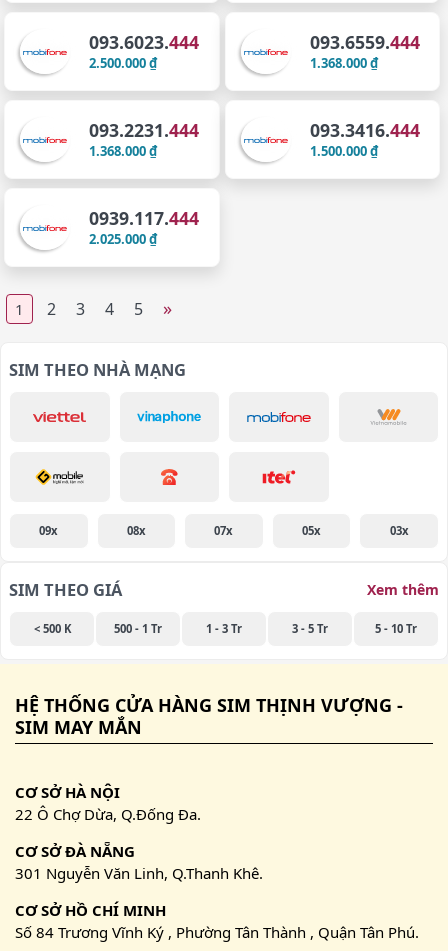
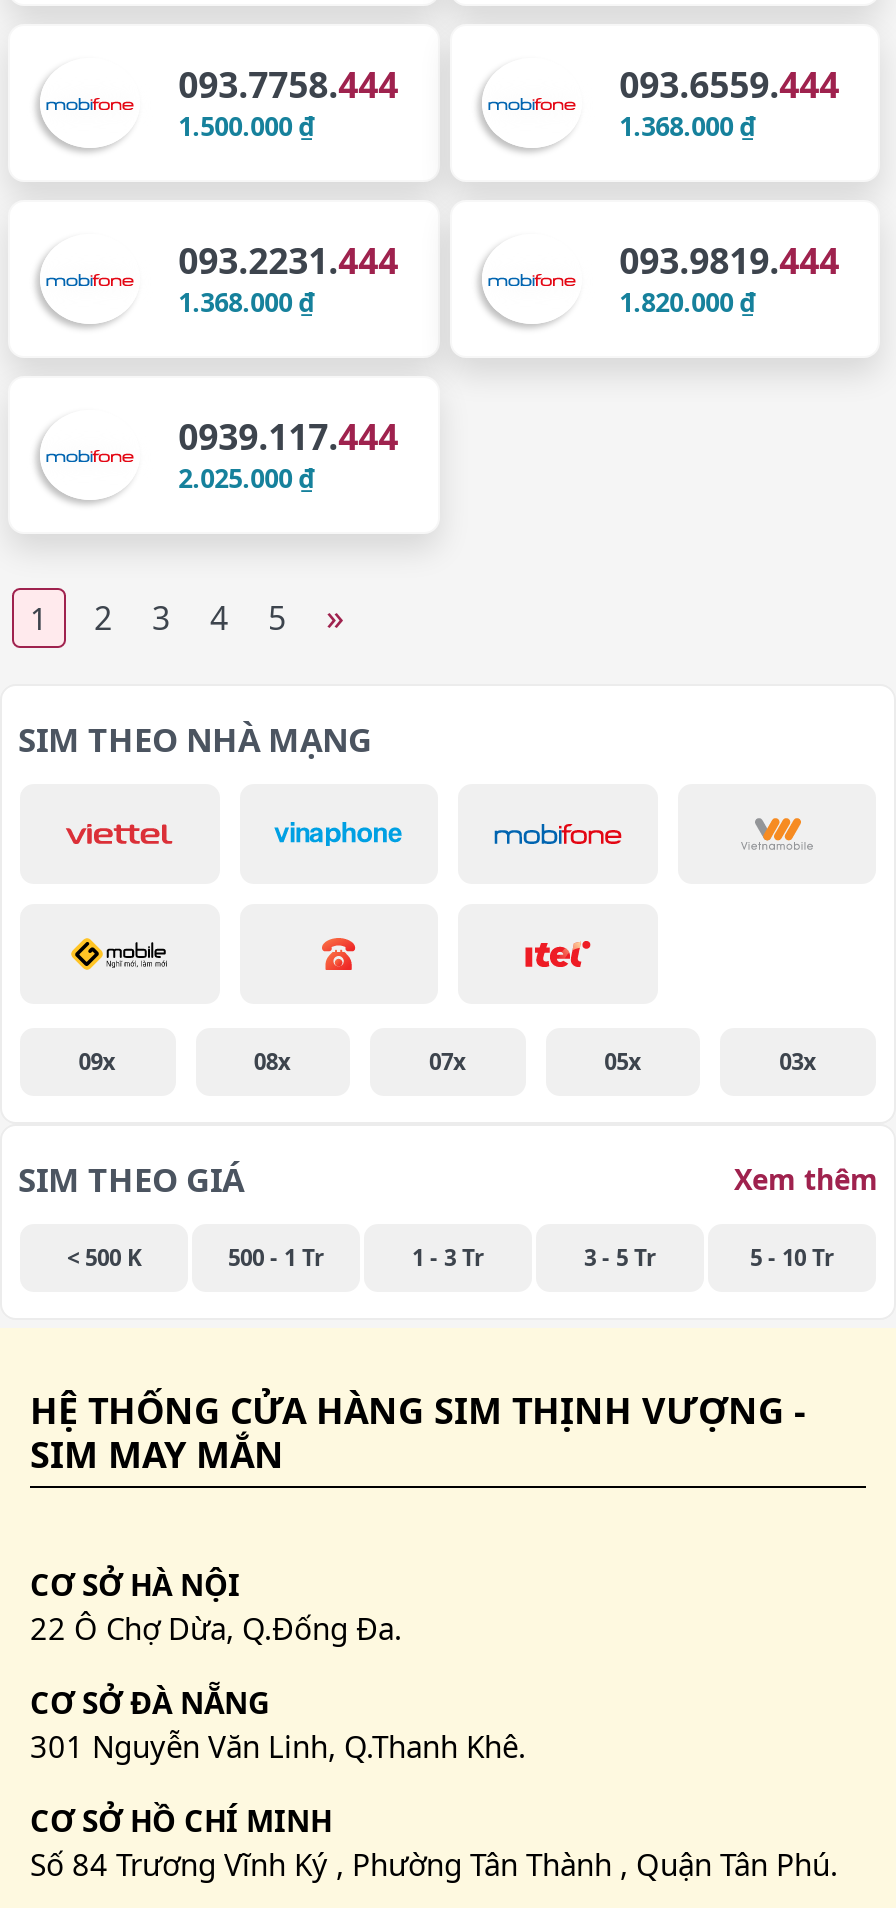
[89,30,199,54] 093.6023.444 -> [178,61,398,109] 093.7758.444
[89,54,157,72] 2.500.000 ₫ -> [178,109,314,145] 1.500.000 ₫
[310,118,420,142] 093.3416.444 -> [619,237,839,285] 093.9819.444
[310,142,378,160] 1.500.000 ₫ -> [619,285,755,321] 1.820.000 ₫

